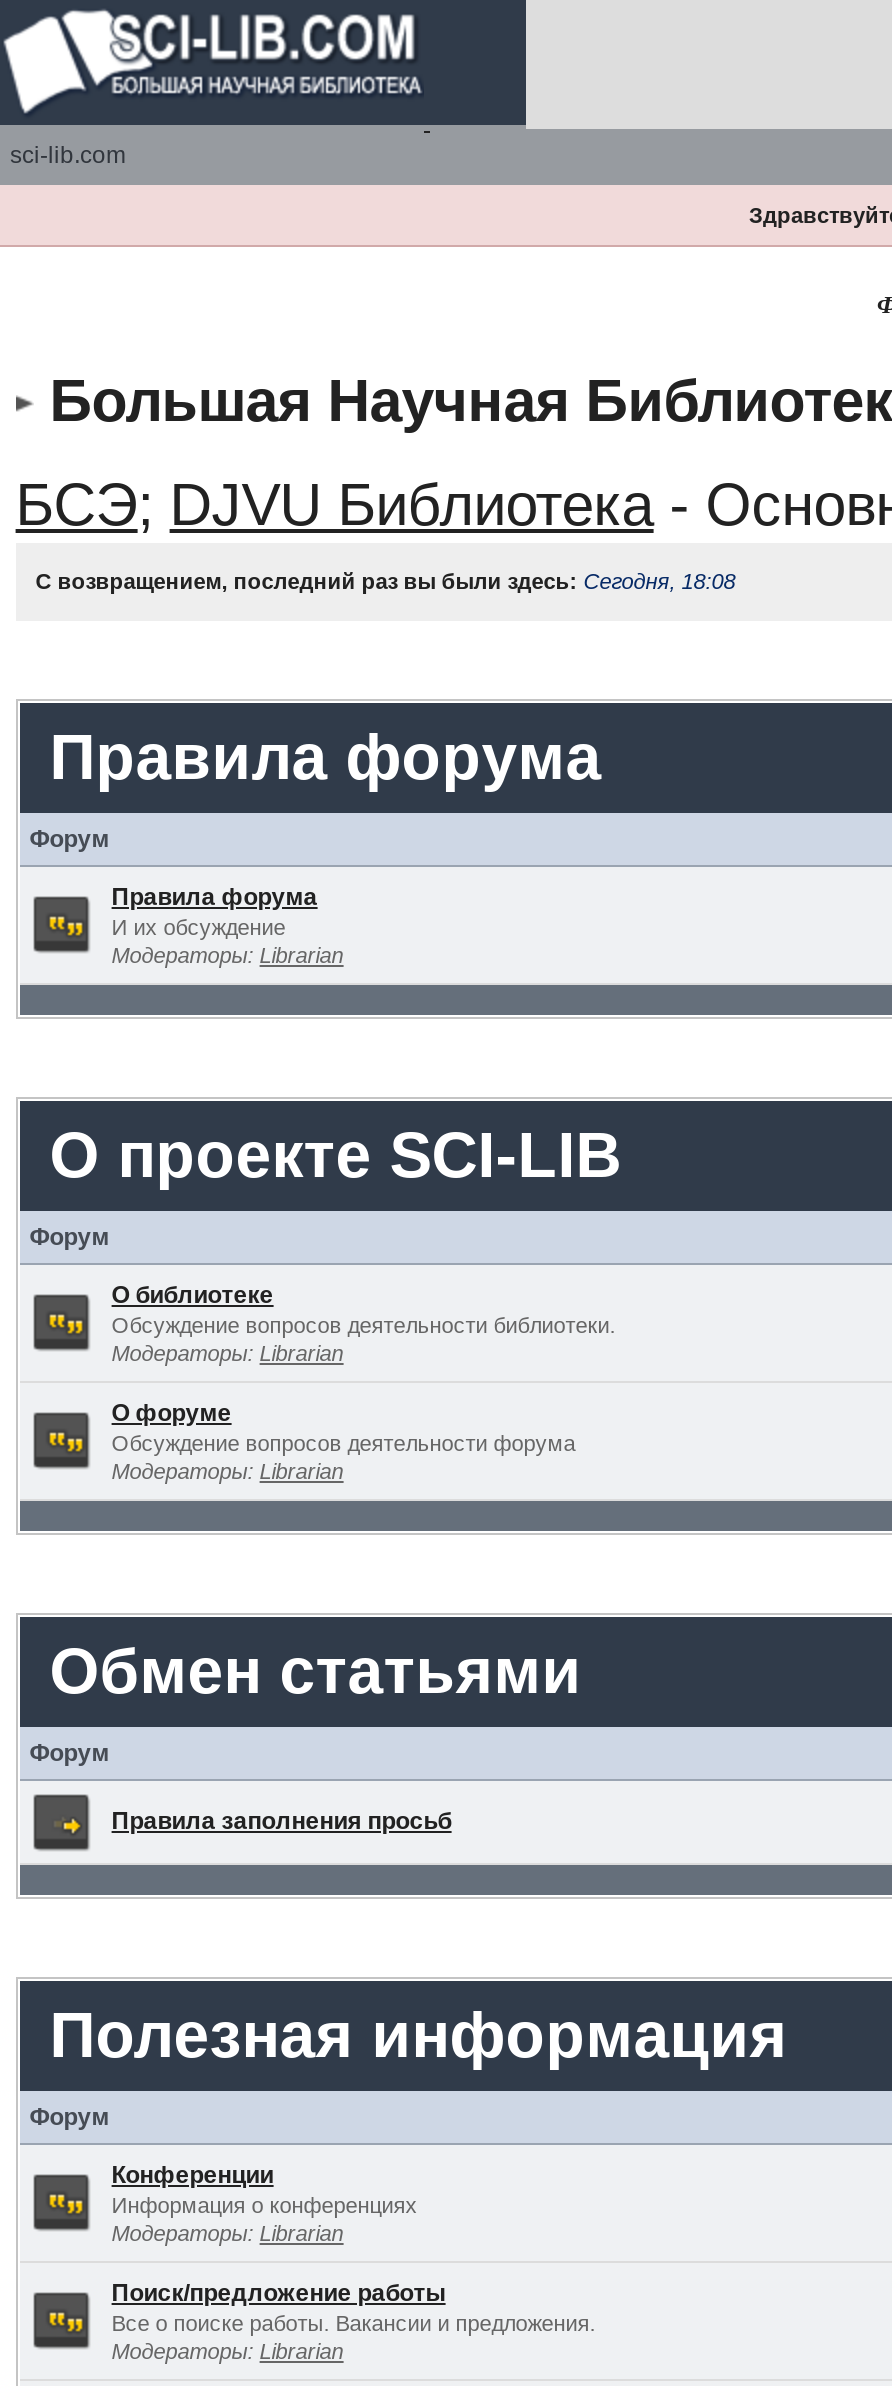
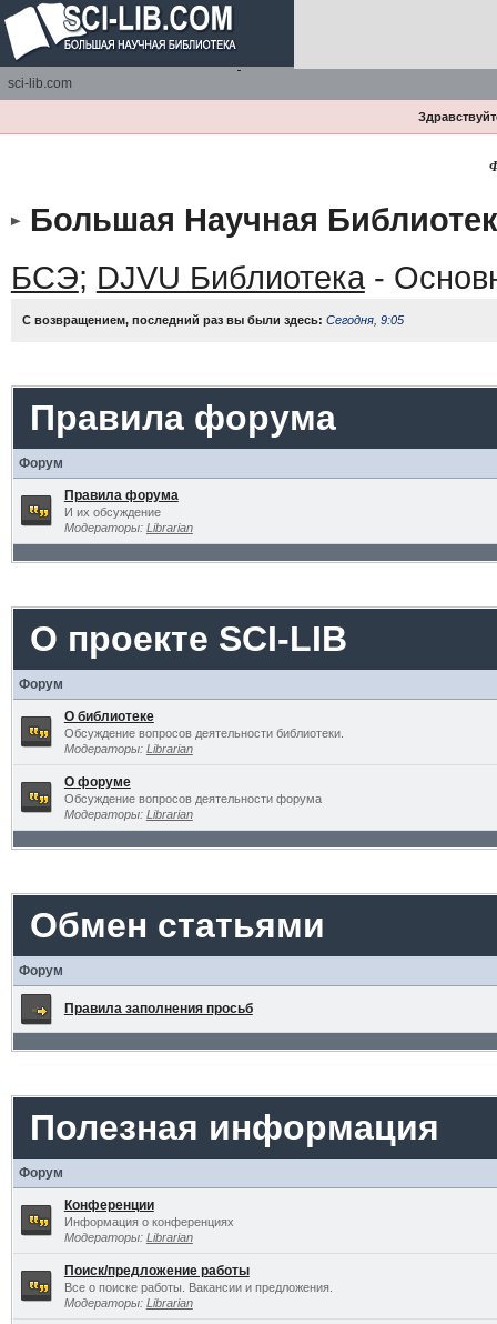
[36,569,736,593] С возвращением, последний раз вы были здесь: Сегодня, 18:08 -> [22,313,404,327] С возвращением, последний раз вы были здесь: Сегодня, 9:05

